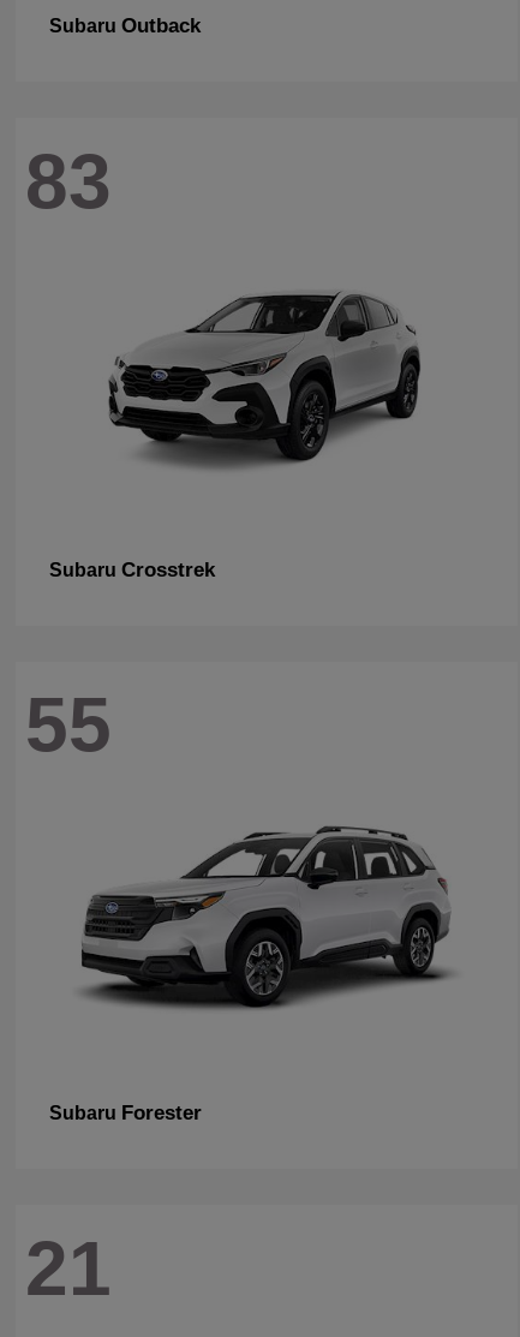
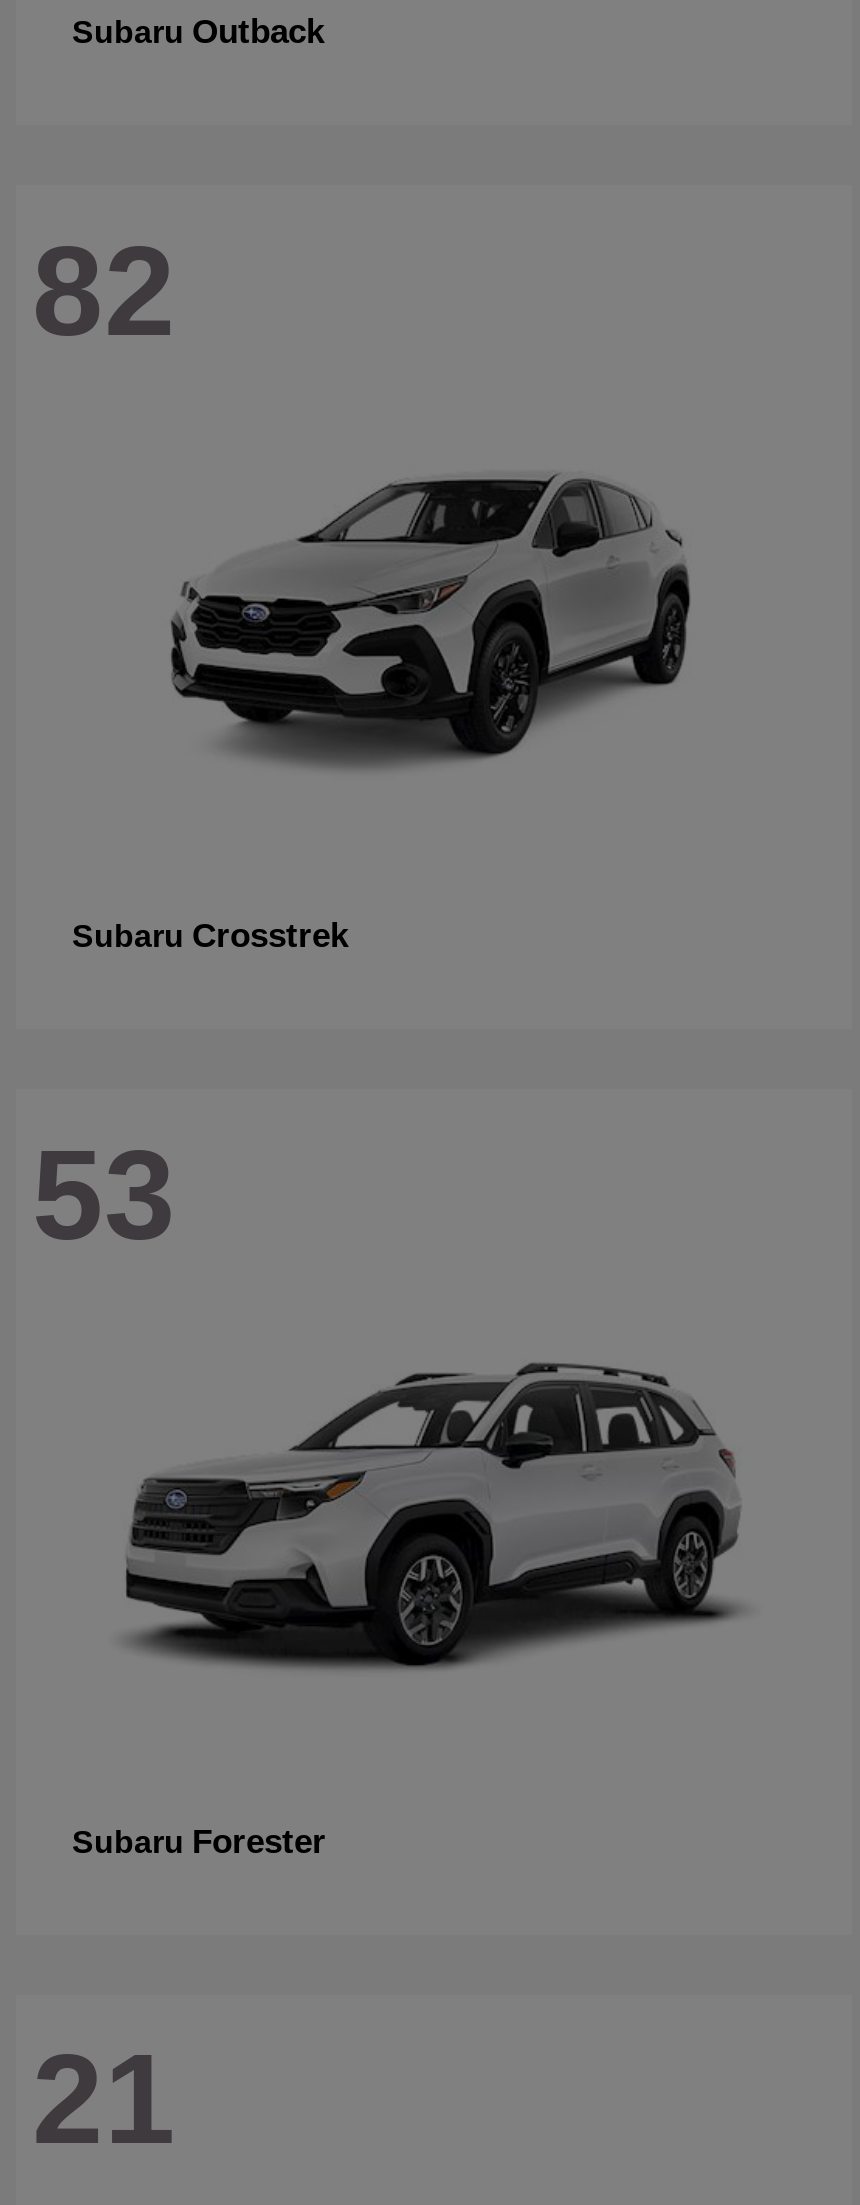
[25,138,112,225] 83 -> [32,218,176,362] 82
[25,681,112,768] 55 -> [32,1123,176,1267] 53

